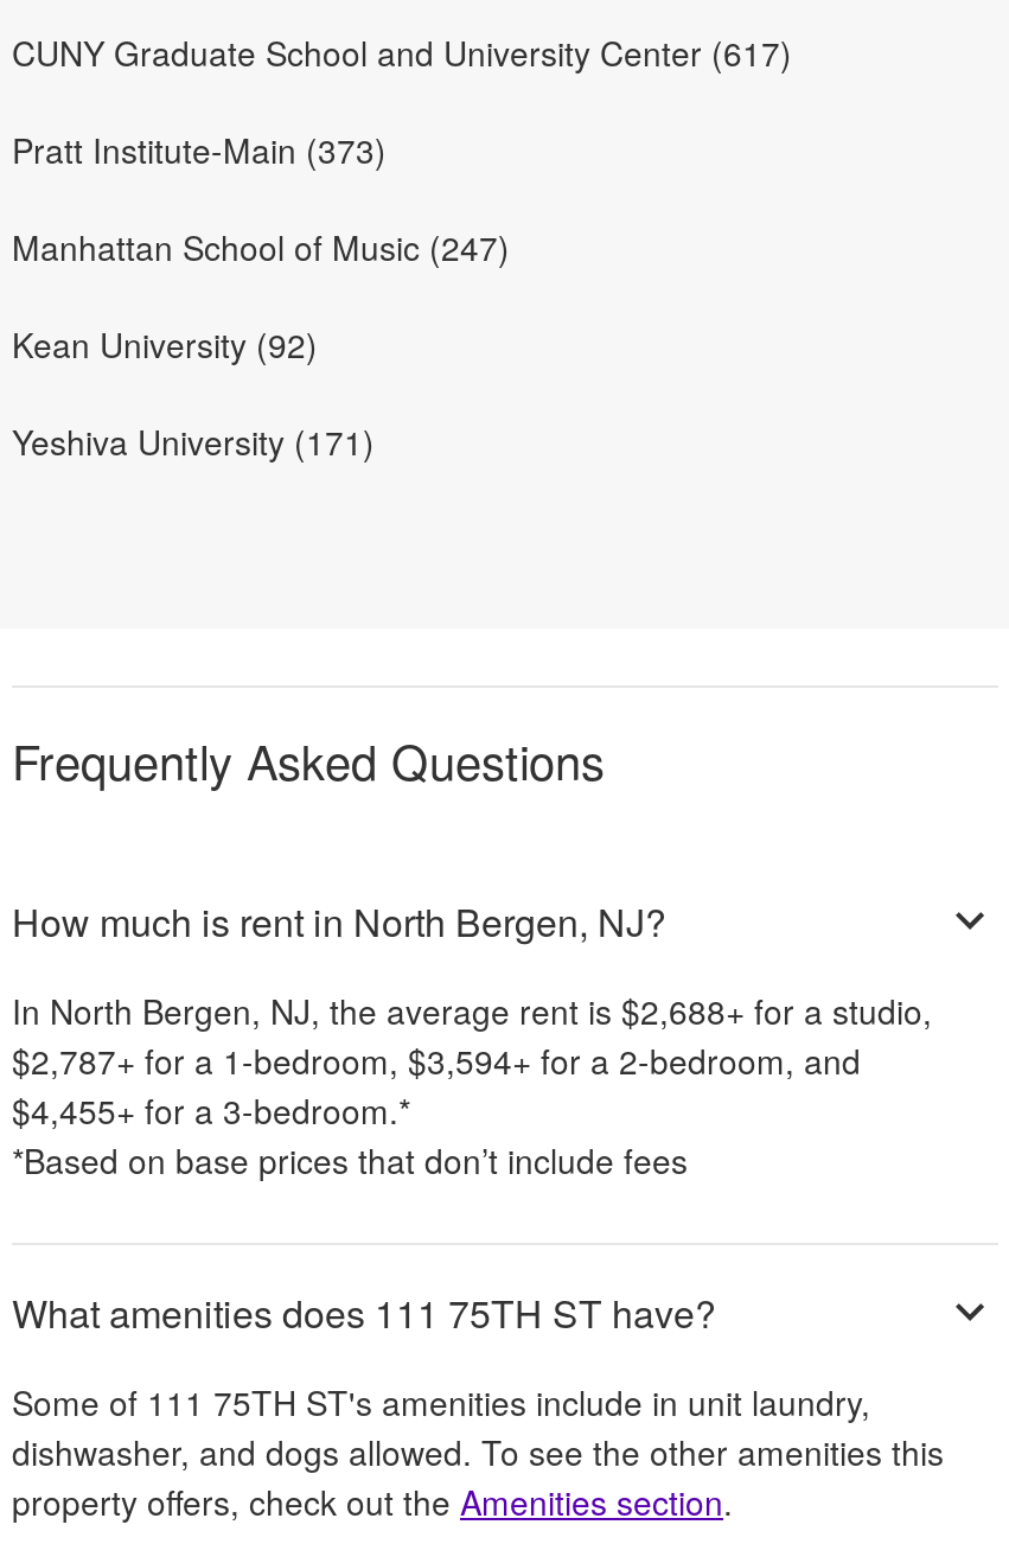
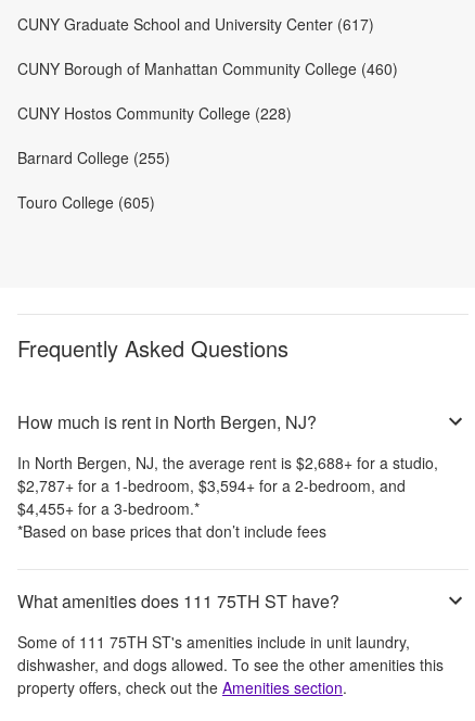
[12,126,387,174] Pratt Institute-Main (373) -> [17,58,398,79] CUNY Borough of Manhattan Community College (460)
[12,223,510,271] Manhattan School of Music (247) -> [17,102,292,124] CUNY Hostos Community College (228)
[12,321,318,368] Kean University (92) -> [17,147,170,169] Barnard College (255)
[12,418,375,465] Yeshiva University (171) -> [17,191,155,213] Touro College (605)

